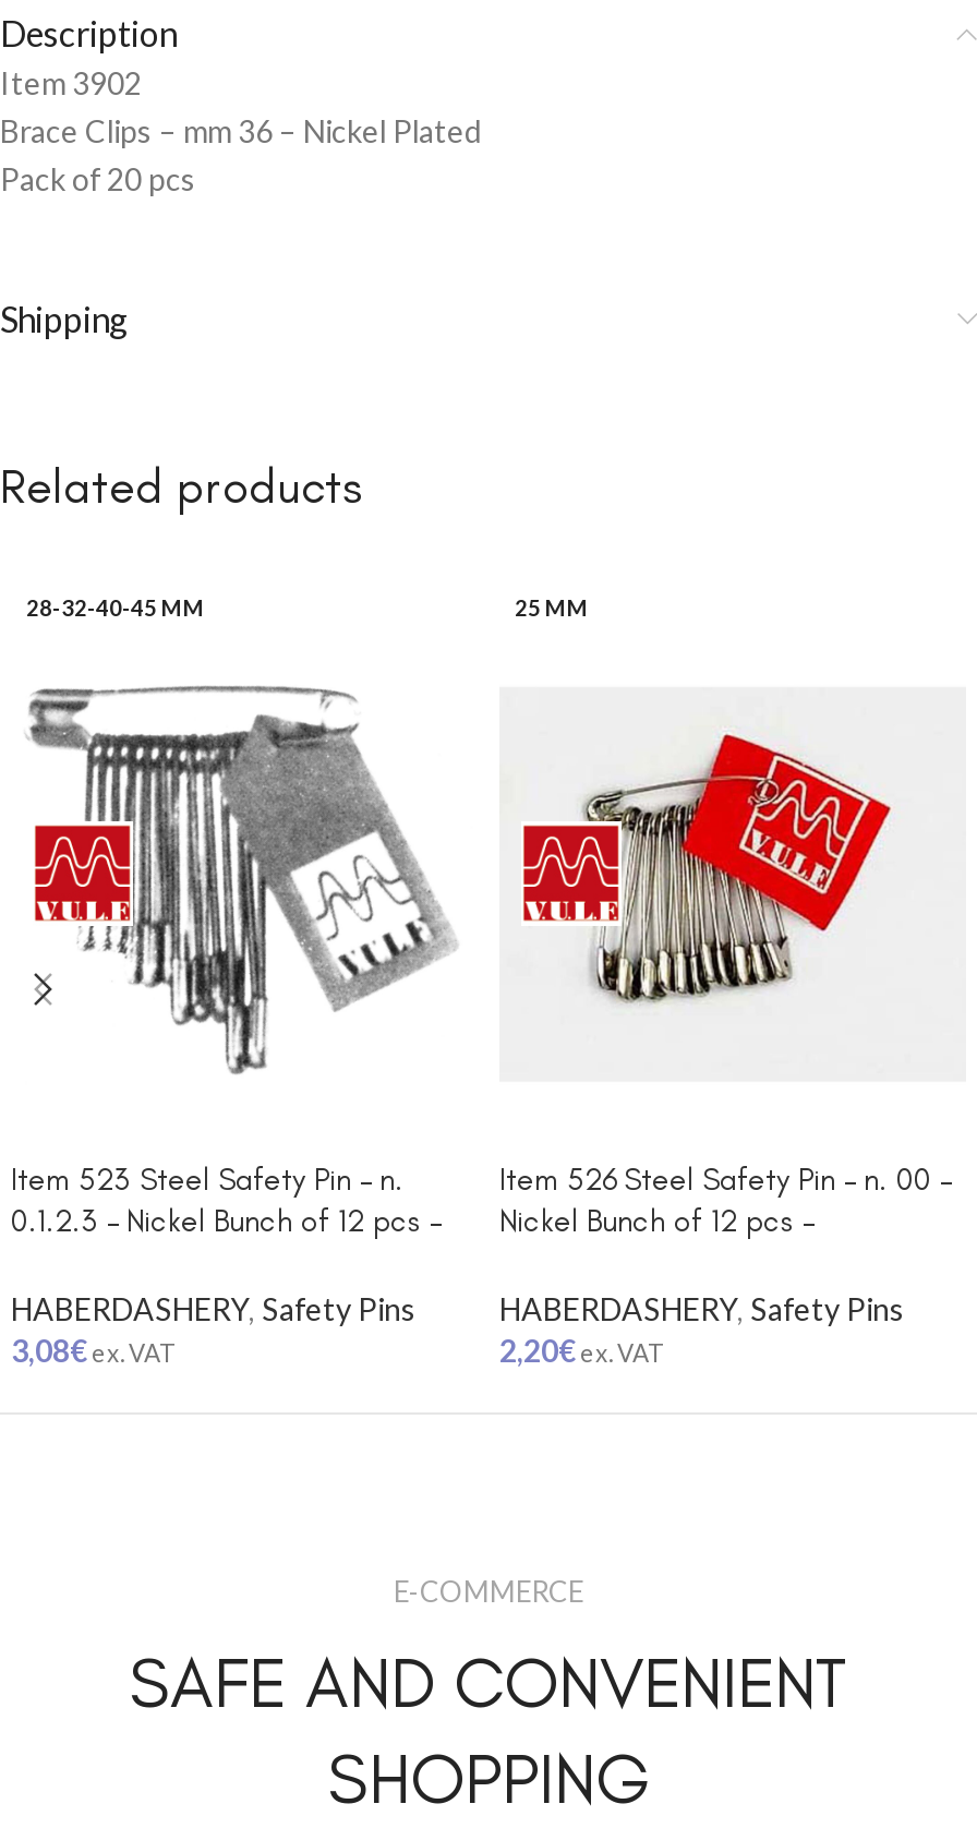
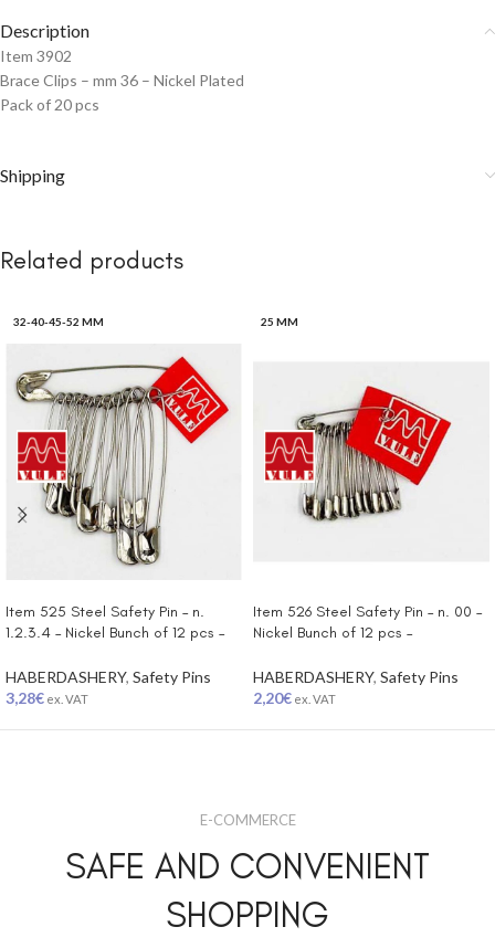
[26,594,205,621] 28-32-40-45 MM -> [13,315,104,328] 32-40-45-52 MM
[11,675,454,1199] [image] | Item 523 Steel Safety Pin – n. -> [6,355,231,621] [image] | Item 525 Steel Safety Pin – n.
[11,1203,441,1240] 0.1.2.3 – Nickel Bunch of 12 pcs – -> [6,623,224,642] 1.2.3.4 – Nickel Bunch of 12 pcs –
[11,1332,174,1369] 3,08€ex. VAT -> [6,689,88,707] 3,28€ex. VAT

